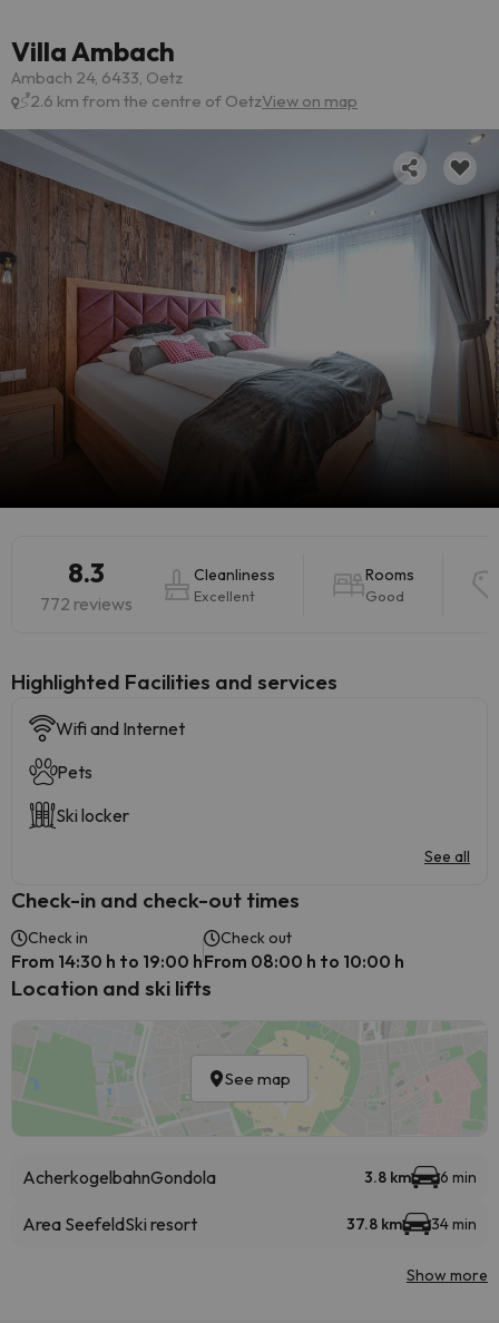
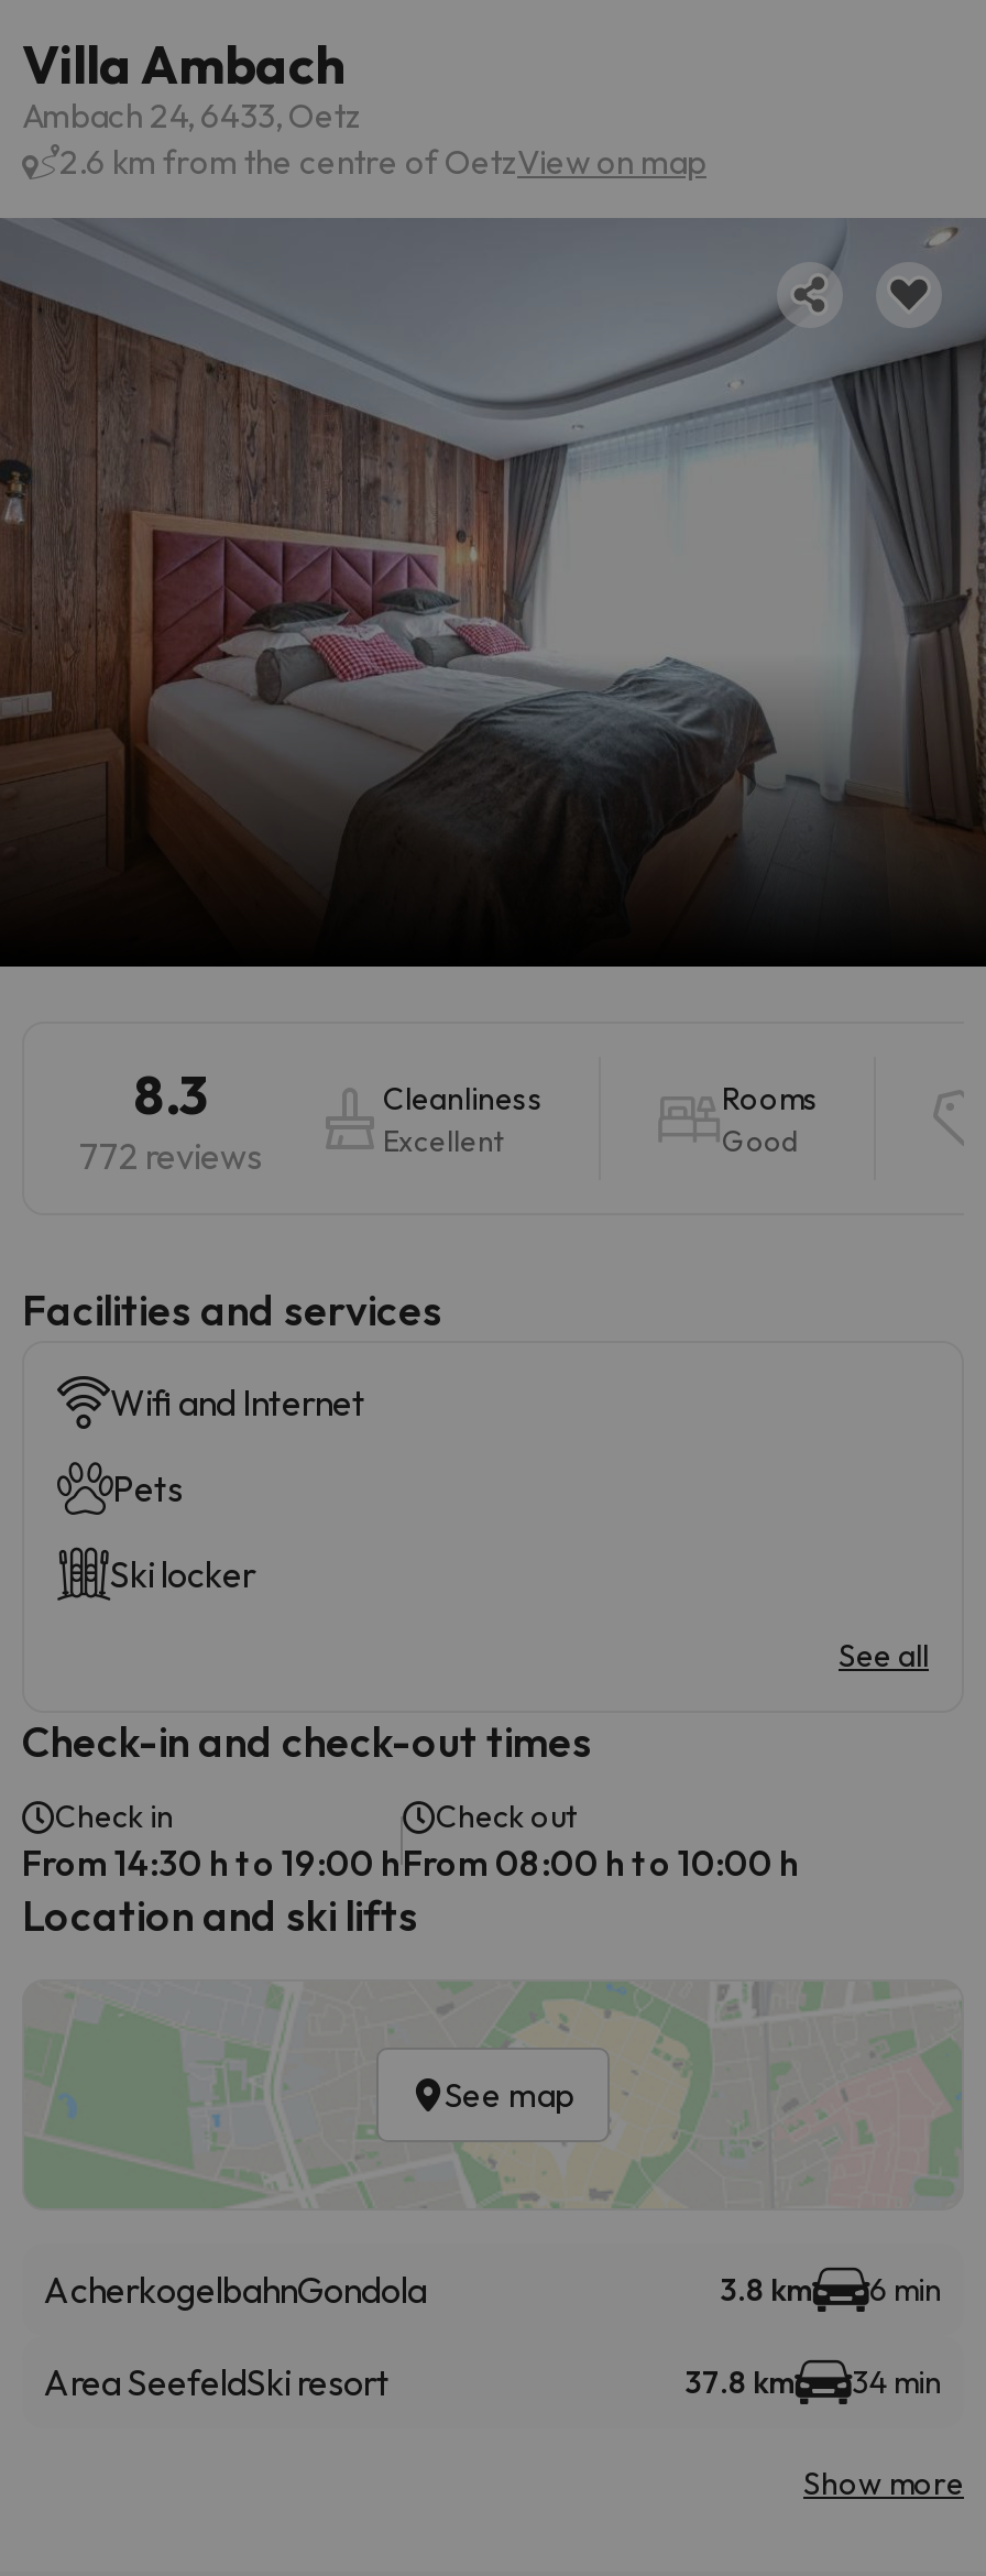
[11,668,337,695] Highlighted Facilities and services -> [22,1284,442,1336] Facilities and services

